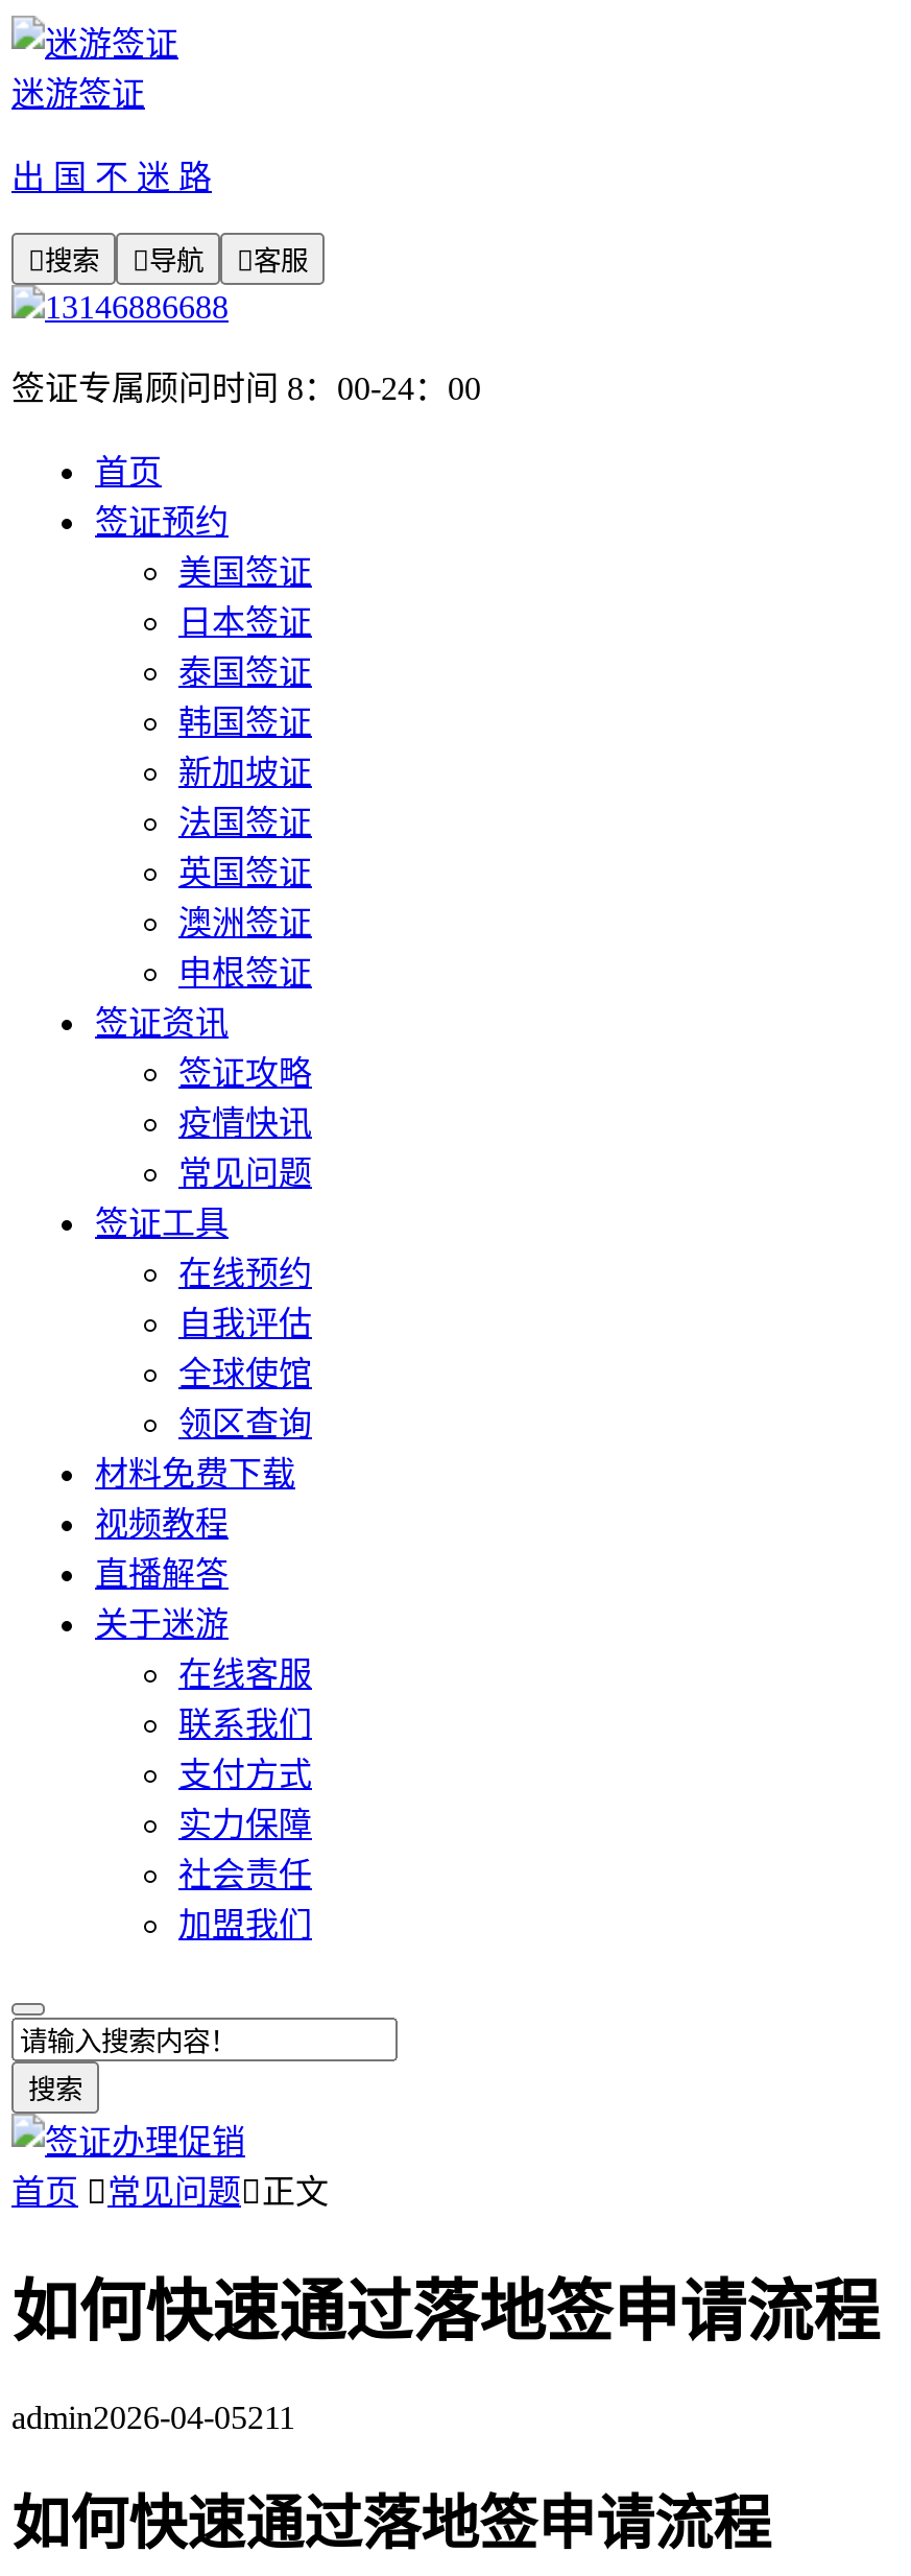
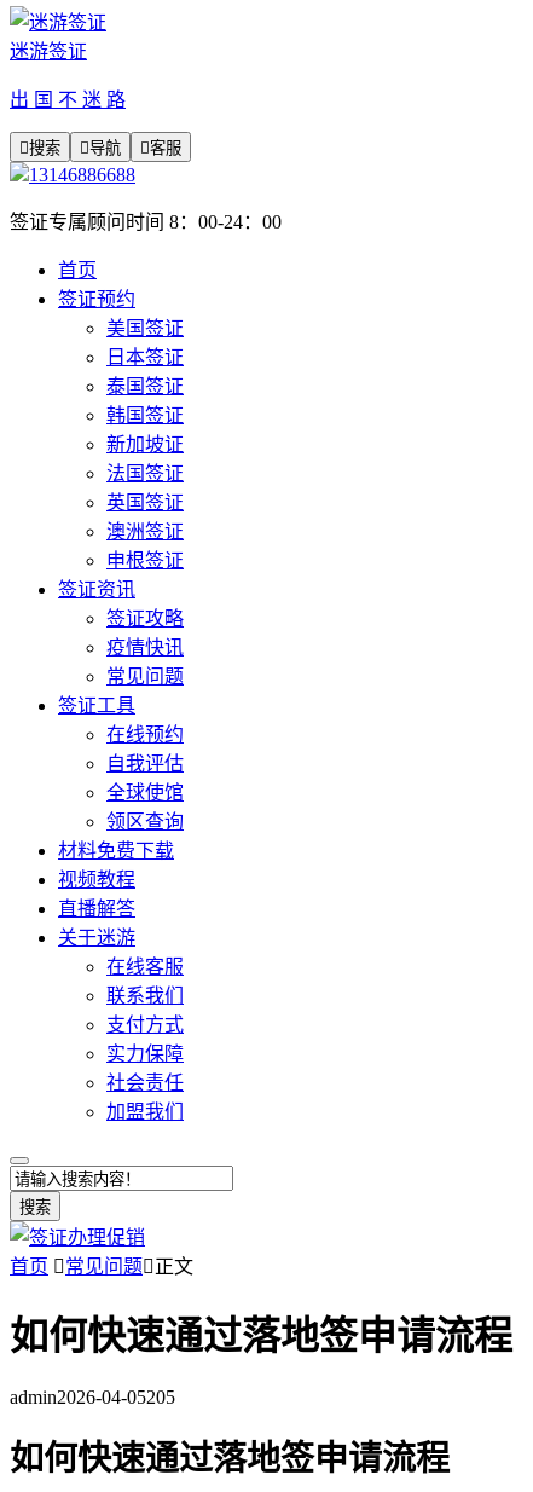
[11,2399,295,2435] admin2026-04-05211 -> [10,1387,175,1407] admin2026-04-05205

